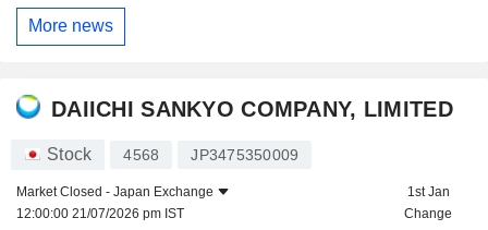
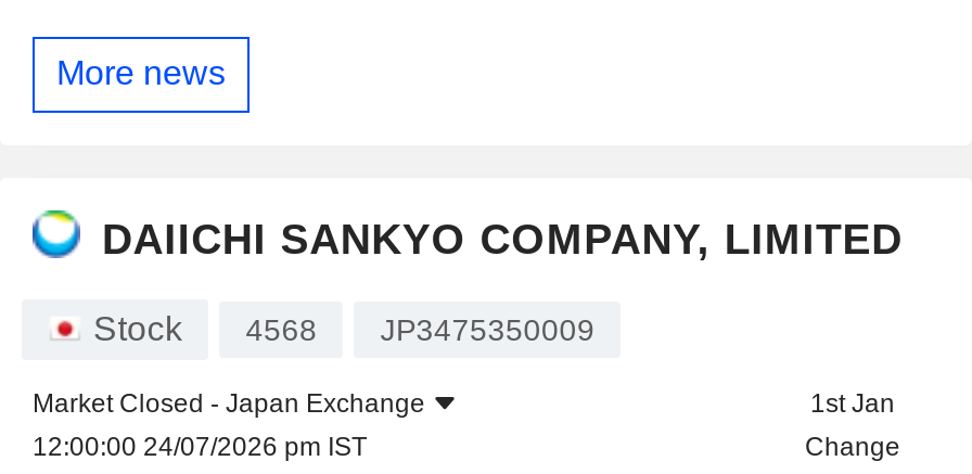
[16,206,184,221] 12:00:00 21/07/2026 pm IST -> [33,432,367,462] 12:00:00 24/07/2026 pm IST

